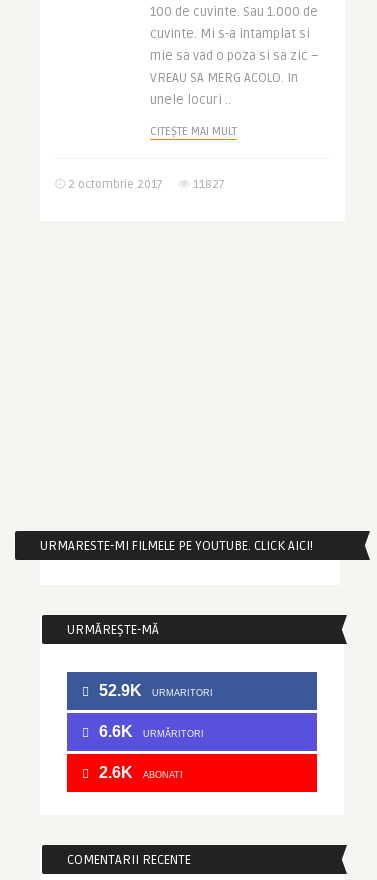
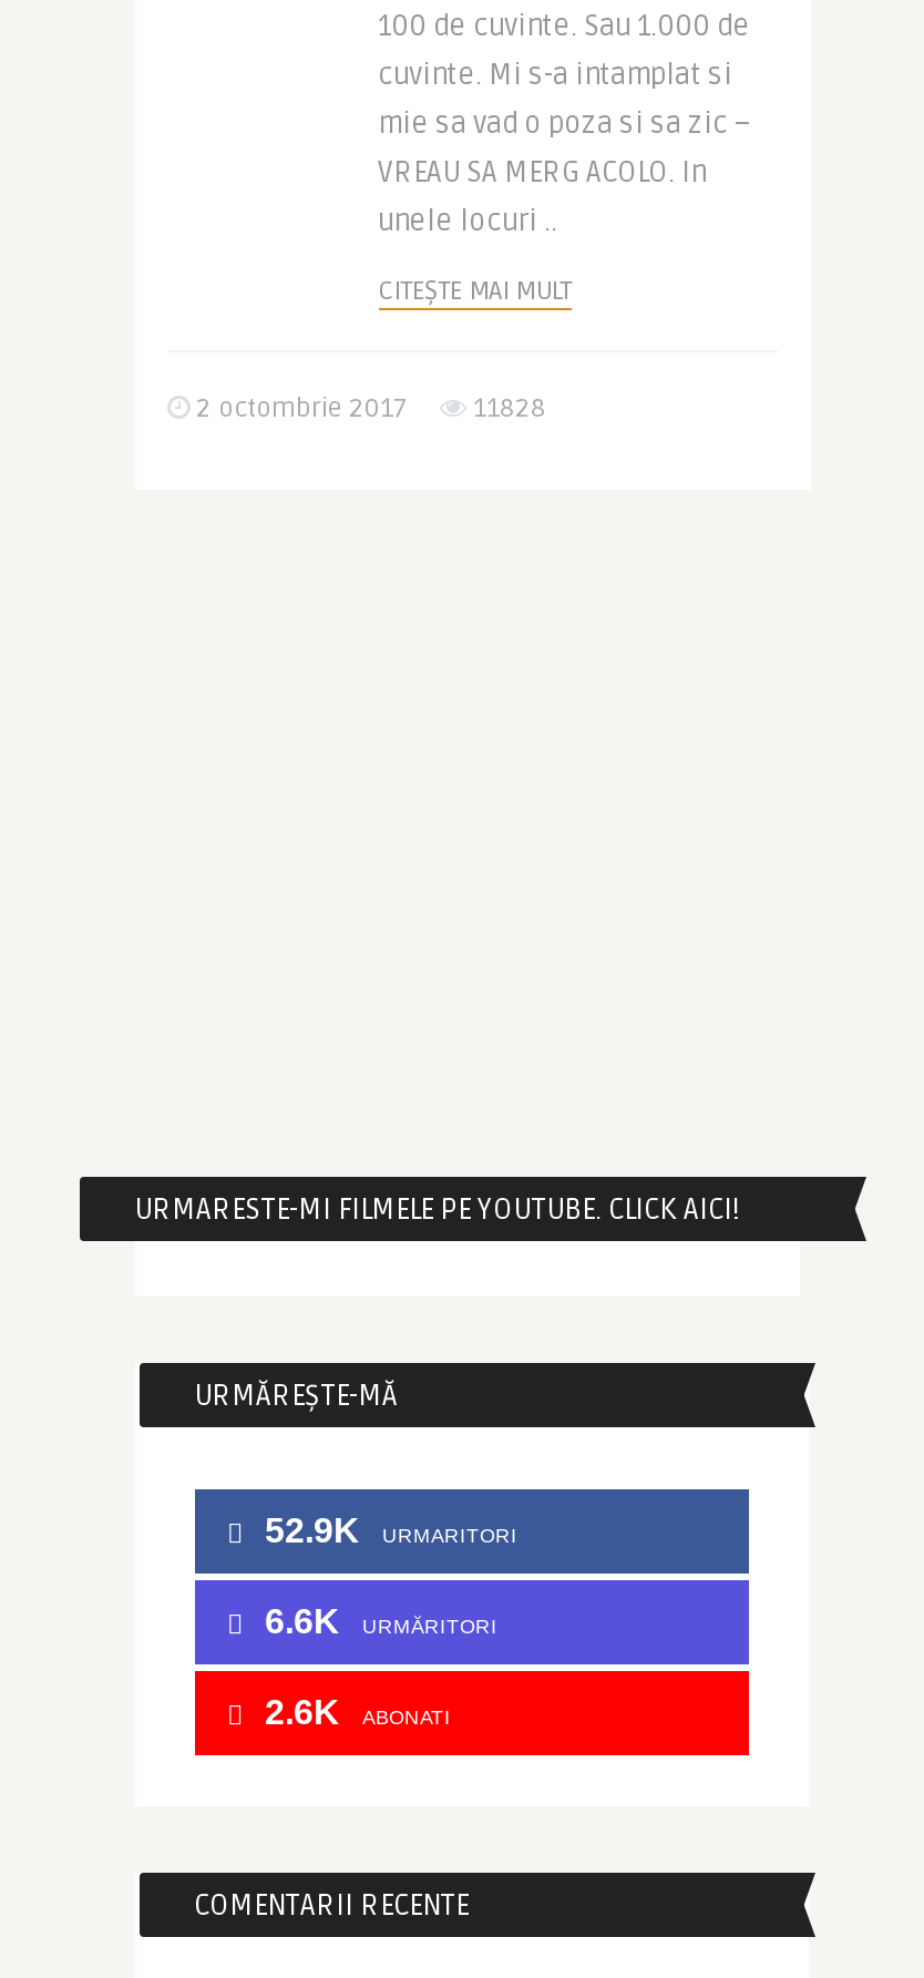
[64,177,224,192] 2 octombrie 2017 11827 -> [189,392,546,426] 2 octombrie 2017 11828

